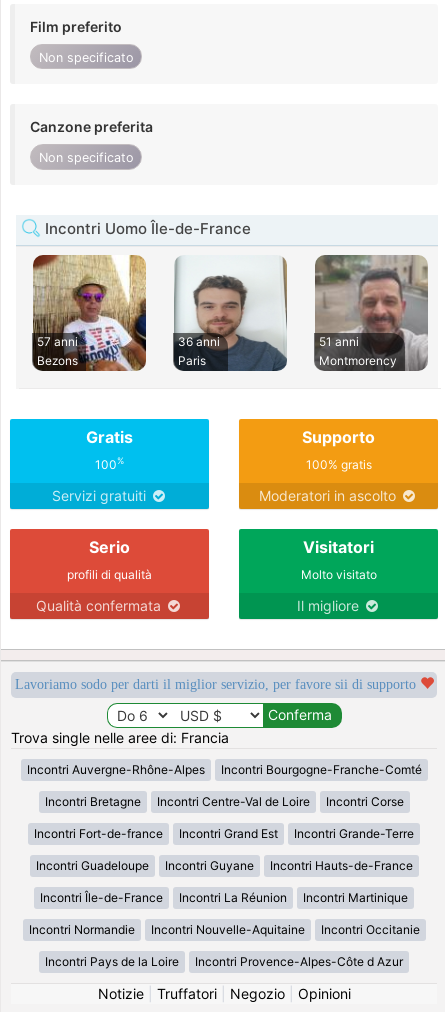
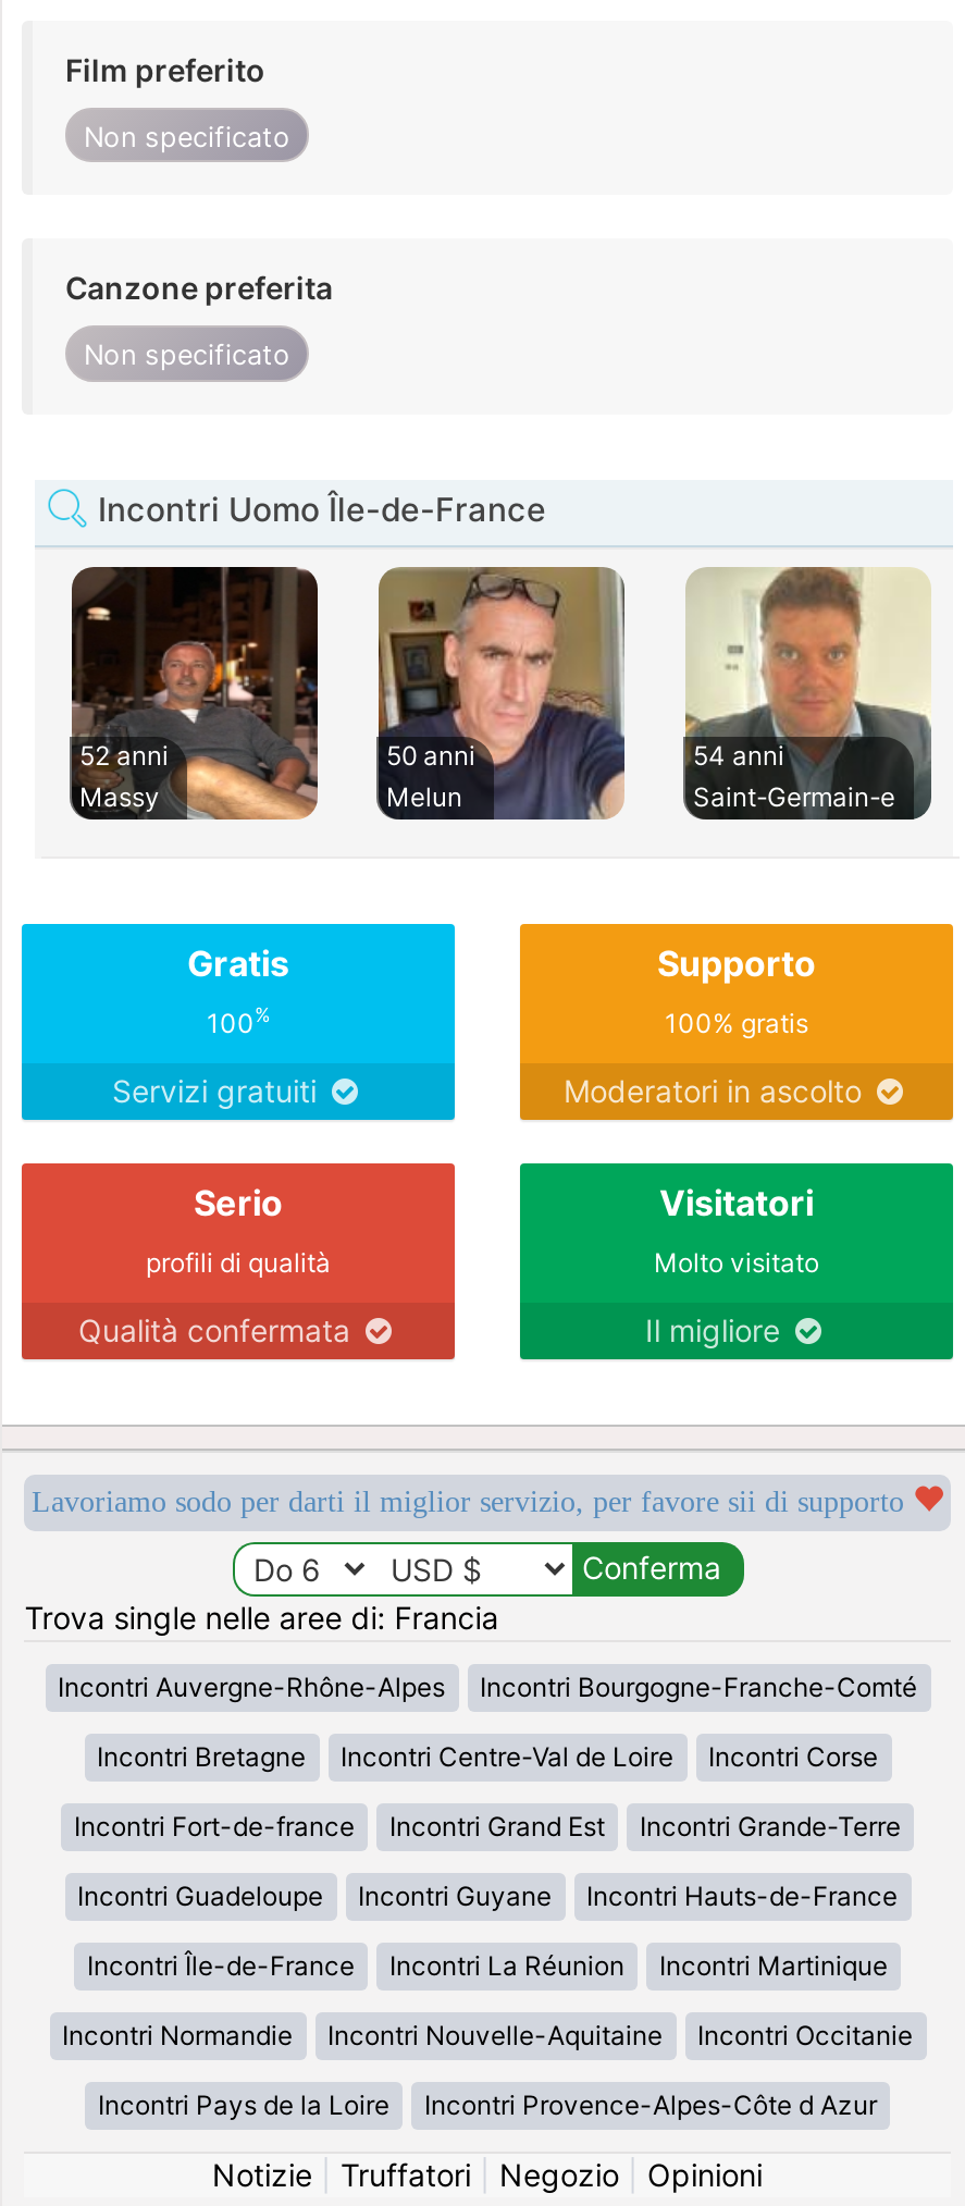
[33,254,147,371] [image] | 57 anni | Bezons -> [70,565,320,819] [image] | 52 anni | Massy
[174,255,288,371] [image] | 36 anni | Paris -> [376,565,627,819] [image] | 50 anni | Melun
[315,255,429,368] [image] | 51 anni | Montmorency -> [688,567,931,812] [image] | 54 anni | Saint-Germain-e

